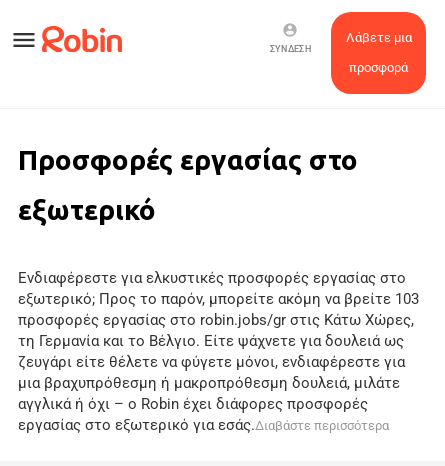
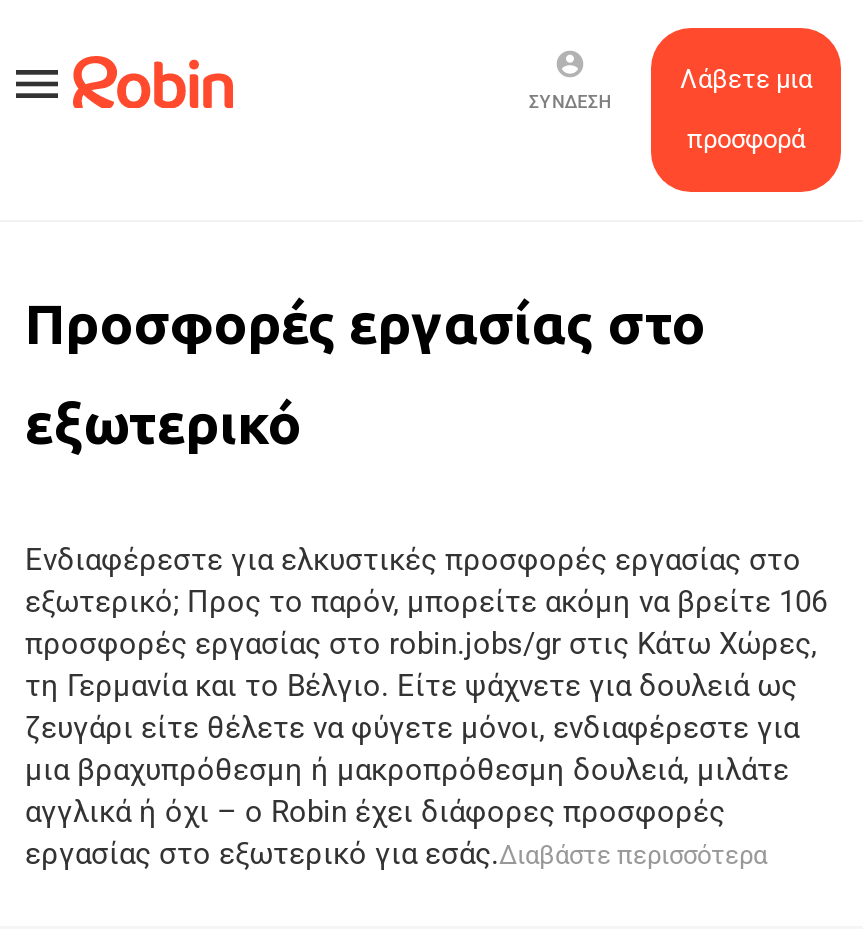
[18,290,419,308] εξωτερικό; Προς το παρόν, μπορείτε ακόμη να βρείτε 103 -> [25,584,827,620] εξωτερικό; Προς το παρόν, μπορείτε ακόμη να βρείτε 106

